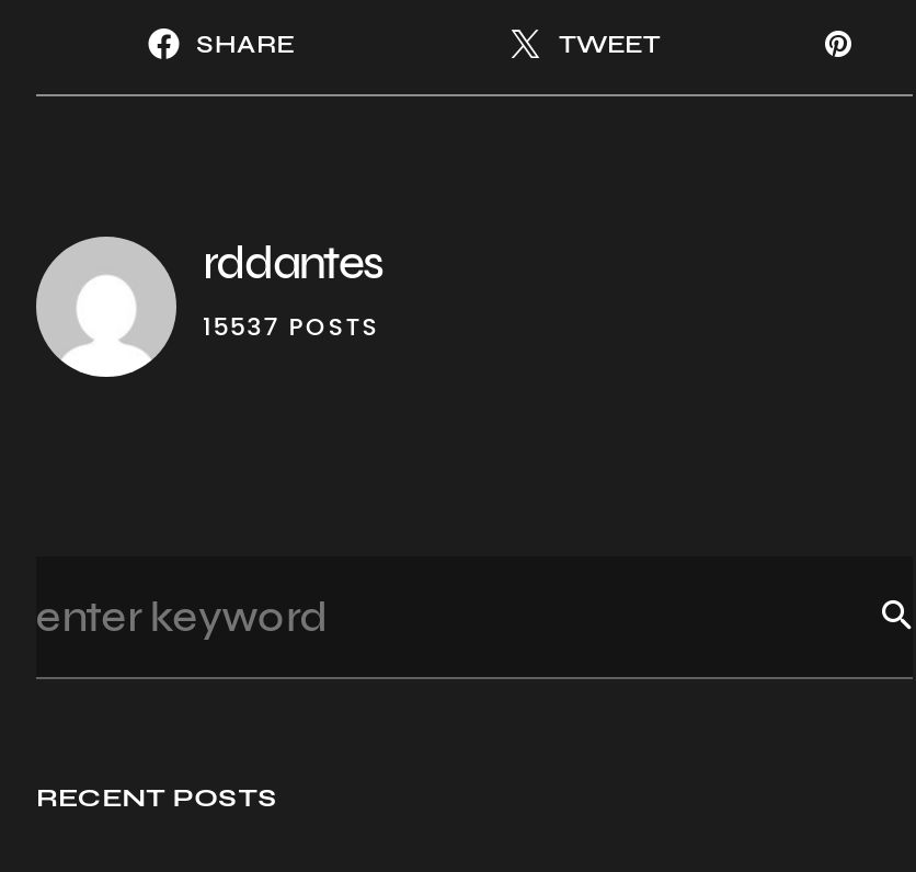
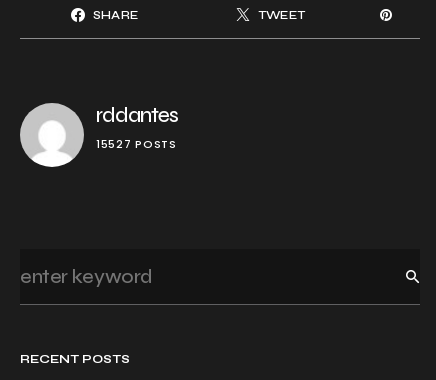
[203,309,379,344] 15537 POSTS -> [96,136,177,152] 15527 POSTS

